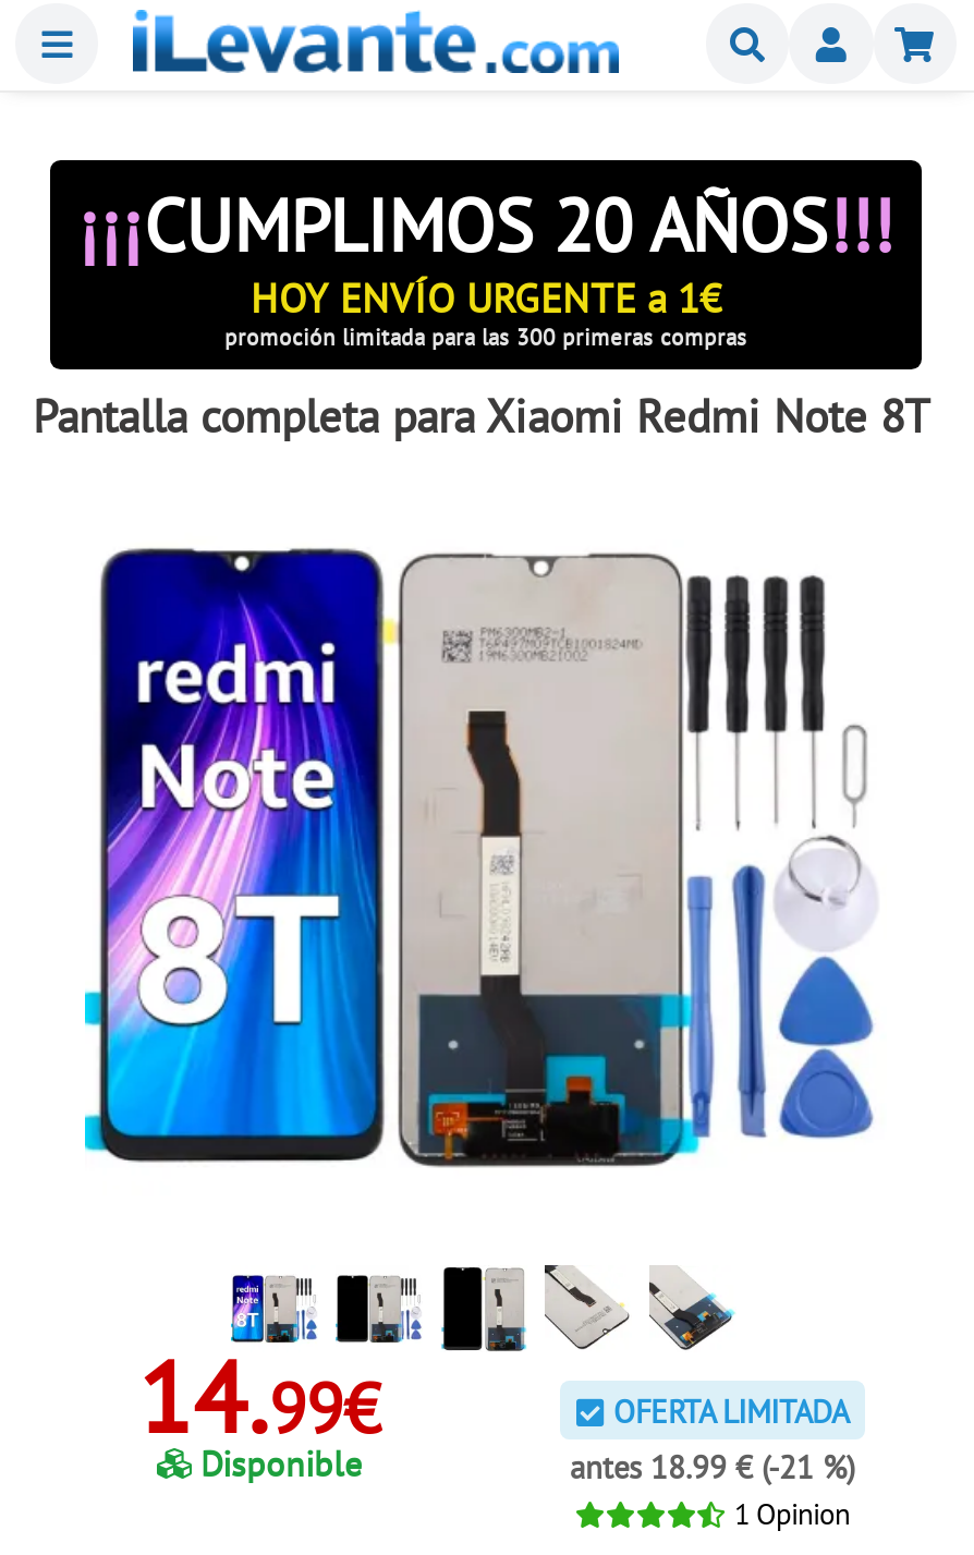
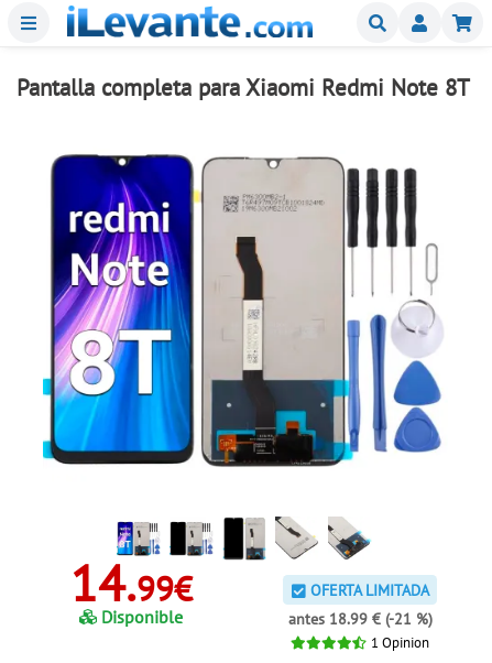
[48,178,893,372] [image] | ¡¡¡CUMPLIMOS 20 AÑOS!!! | HOY ENVÍO URGENTE a 1€ | promoción limitada para las 300 primeras compras -> none
[691,289,924,372] [image] -> none

